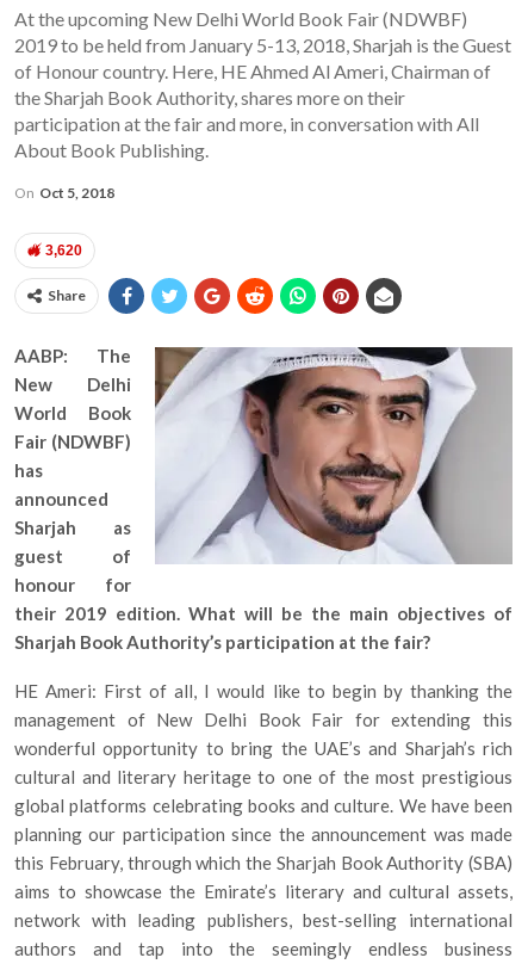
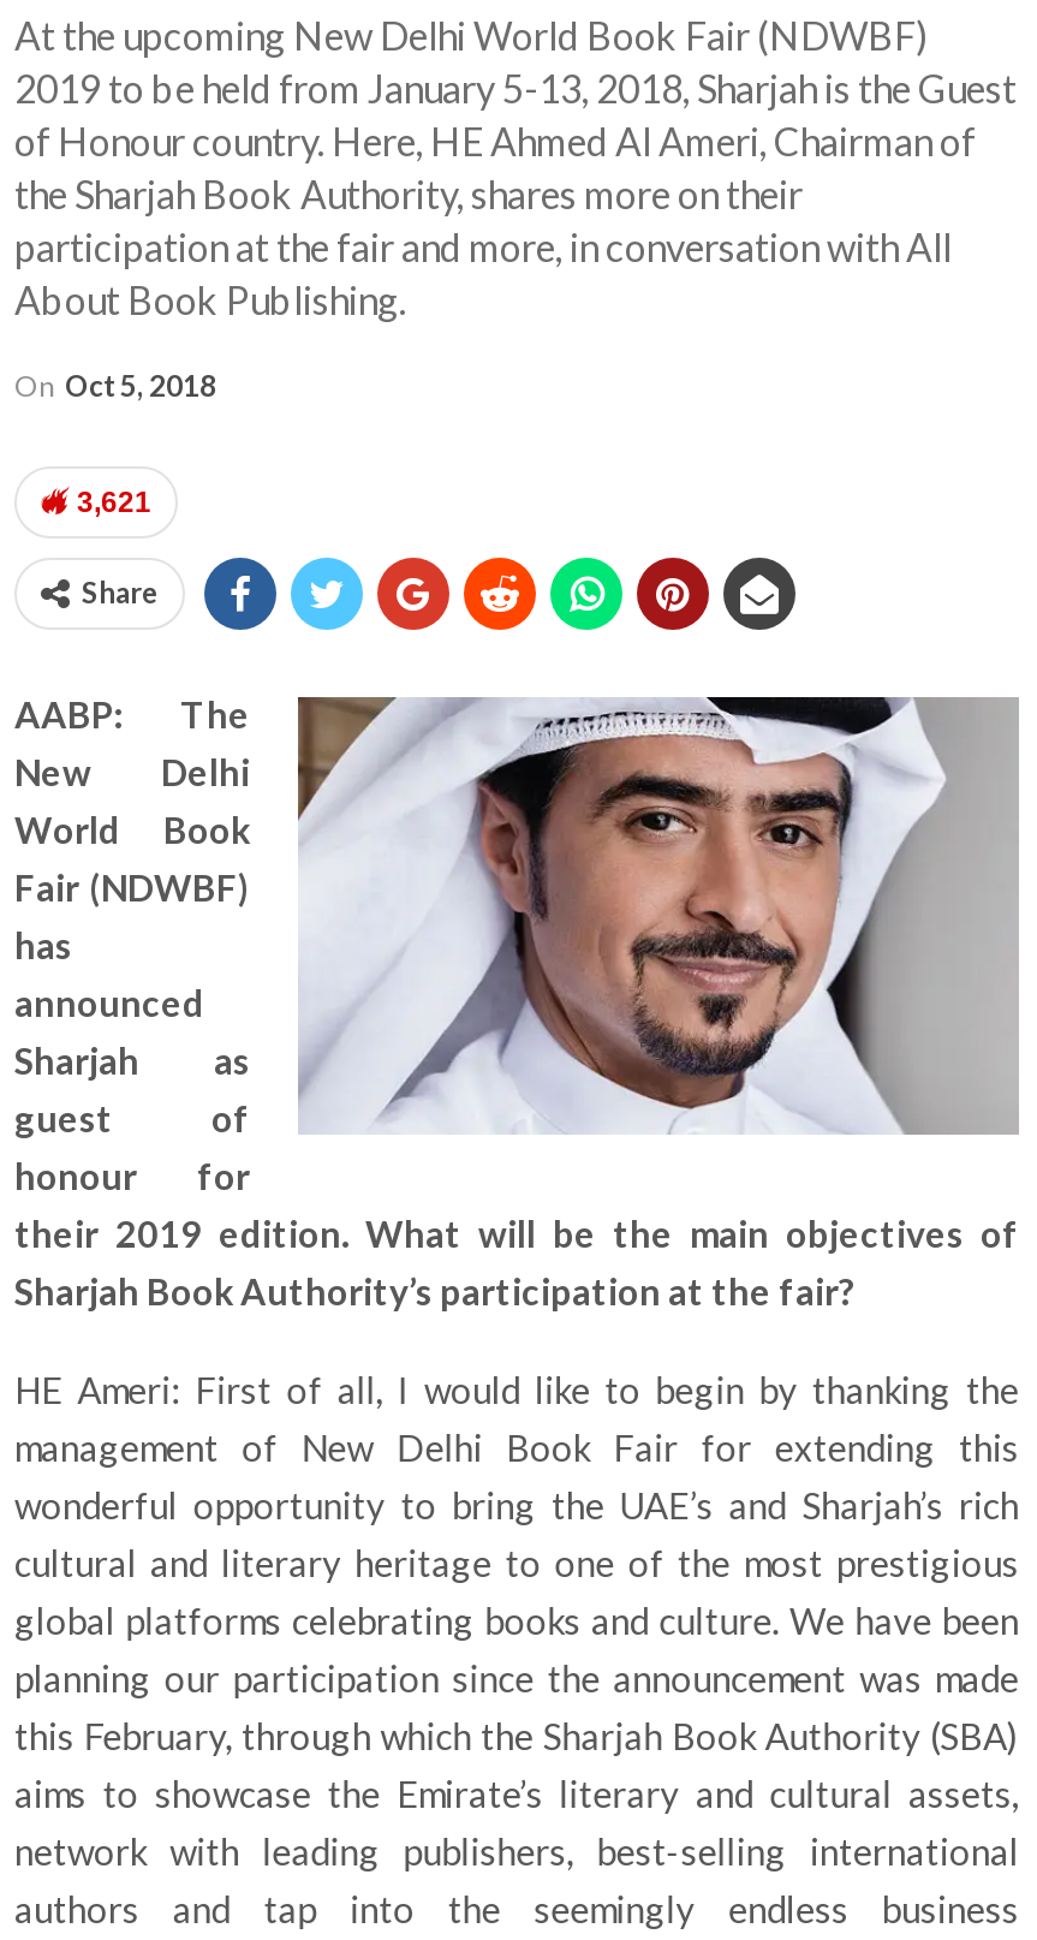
[45,242,82,259] 3,620 -> [77,485,151,519] 3,621

